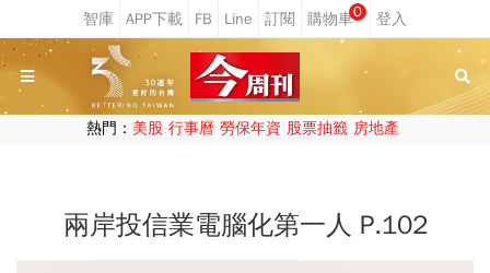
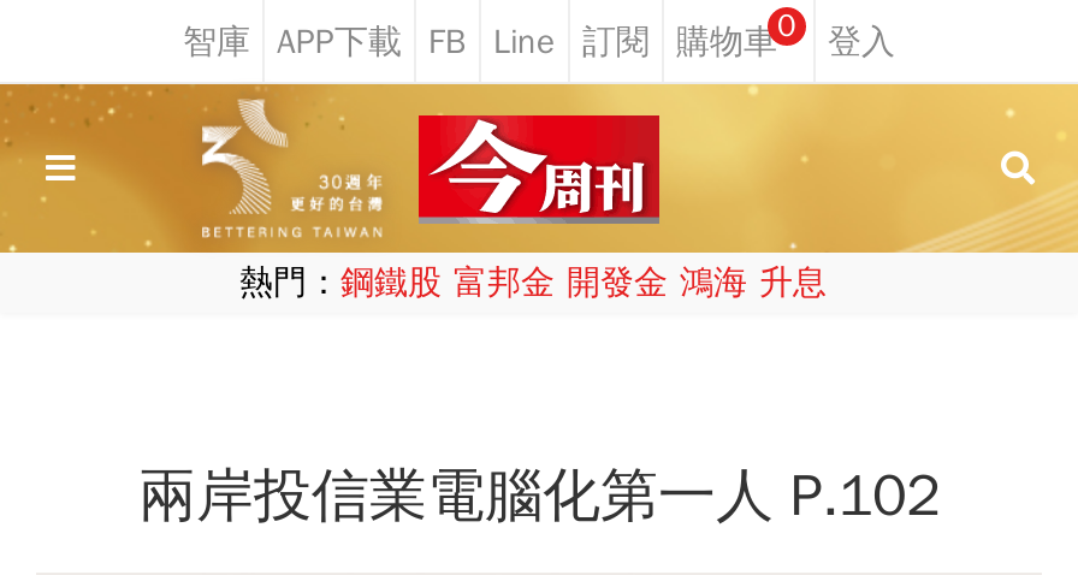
[86,119,399,138] 熱門：美股 行事曆 勞保年資 股票抽籤 房地產 -> [239,262,827,303] 熱門：鋼鐵股 富邦金 開發金 鴻海 升息

